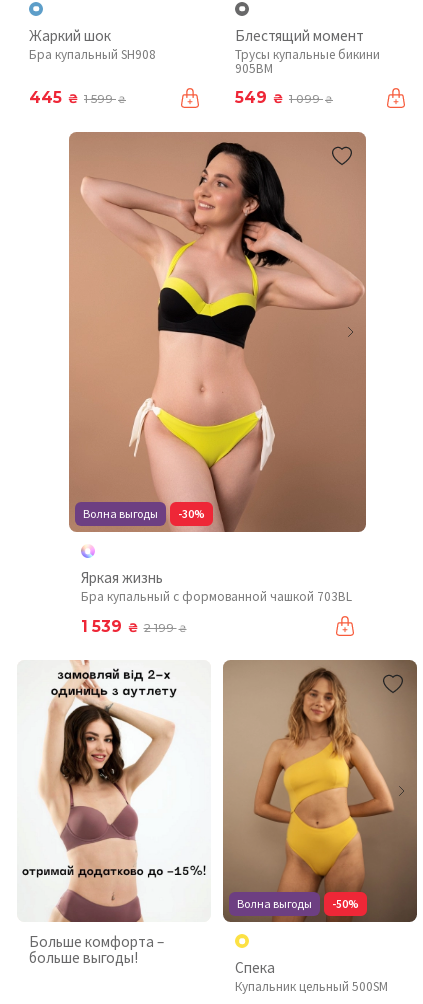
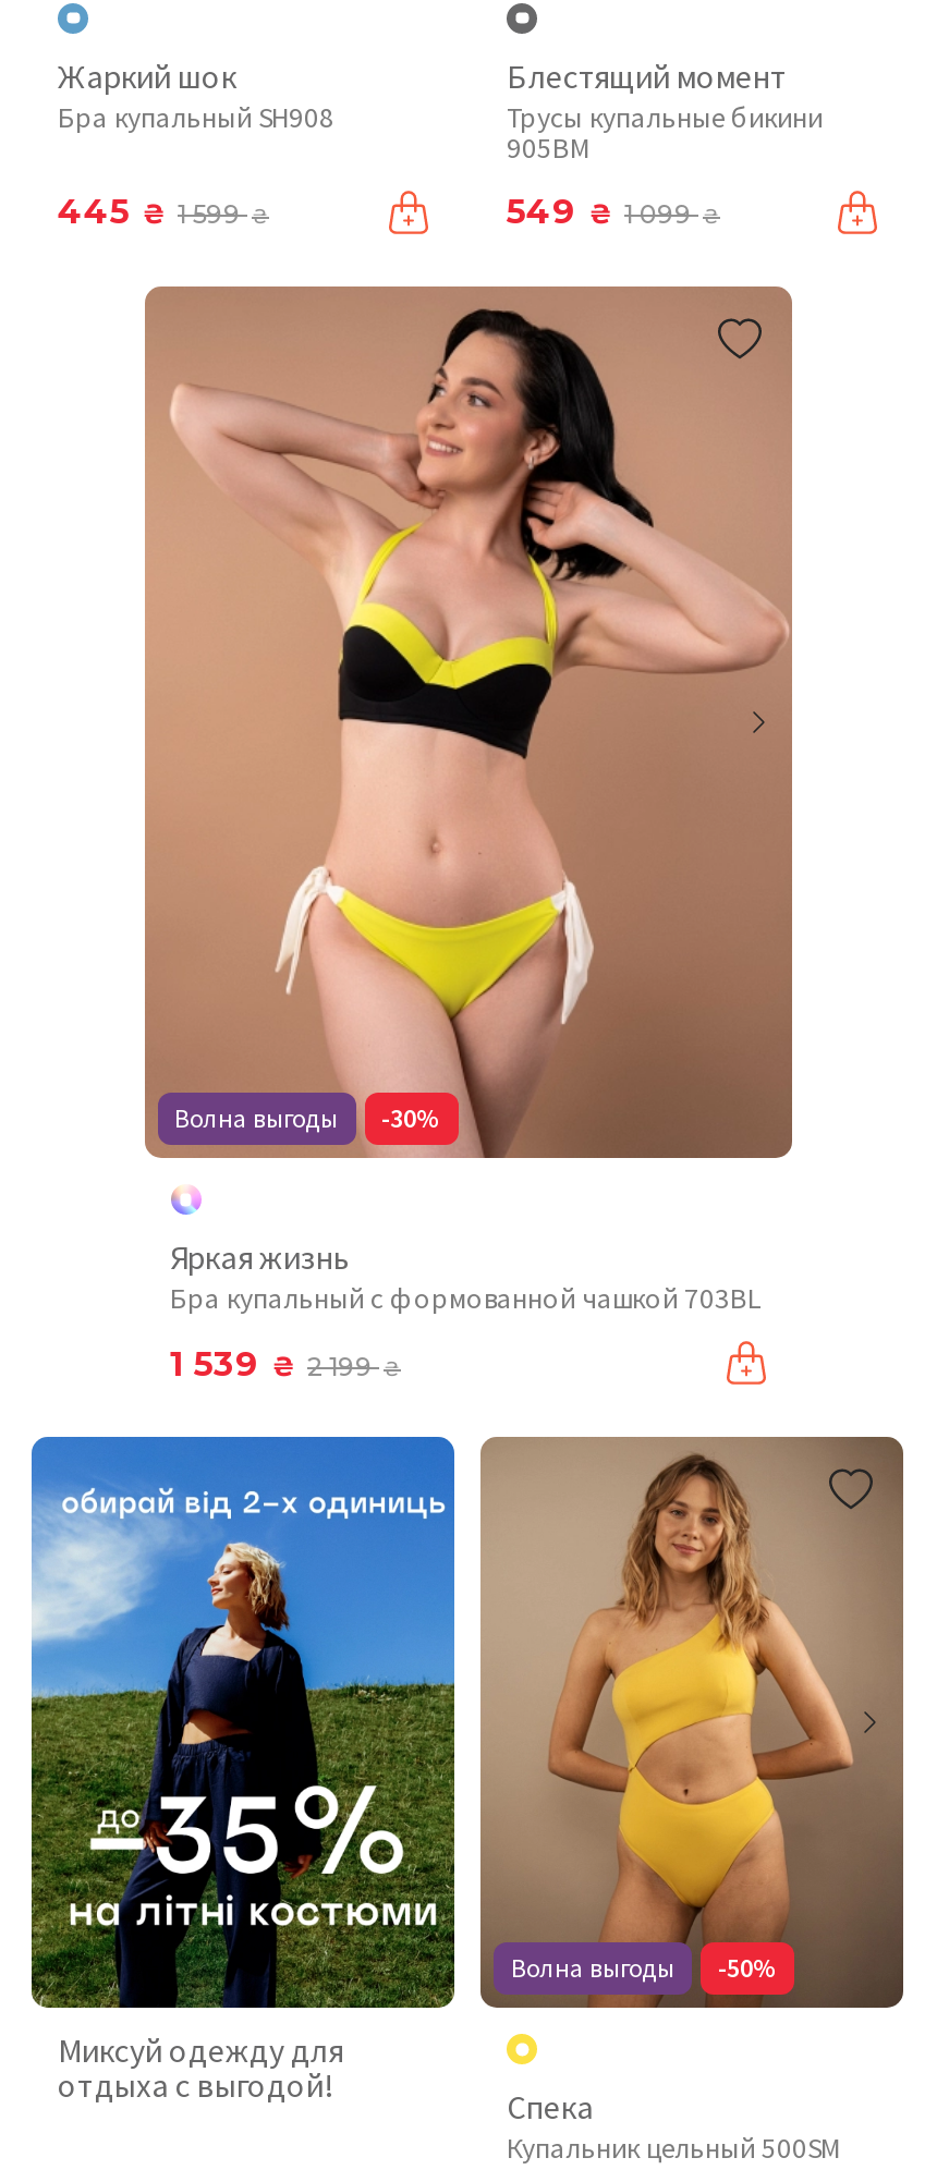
[17,659,211,967] [image] | Больше комфорта – | больше выгоды! -> [29,1435,457,2107] [image] | Миксуй одежду для | отдыха с выгодой!

